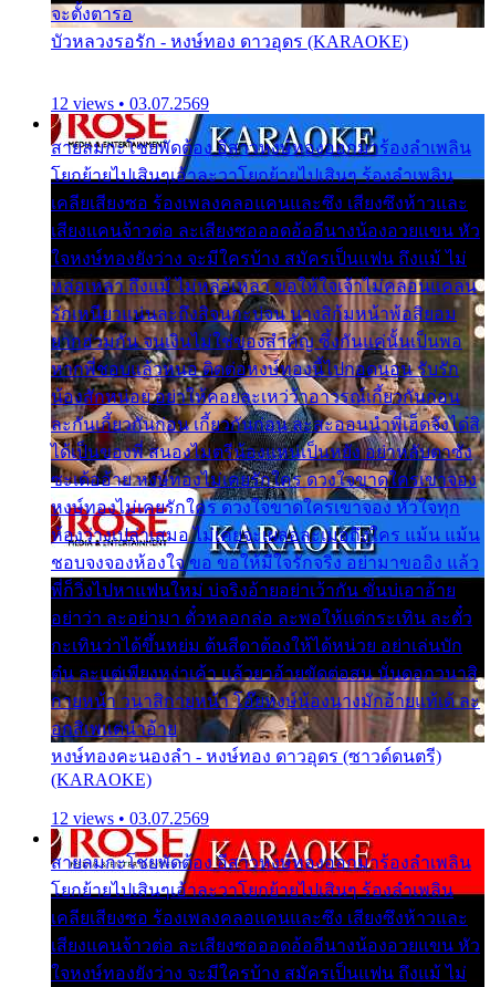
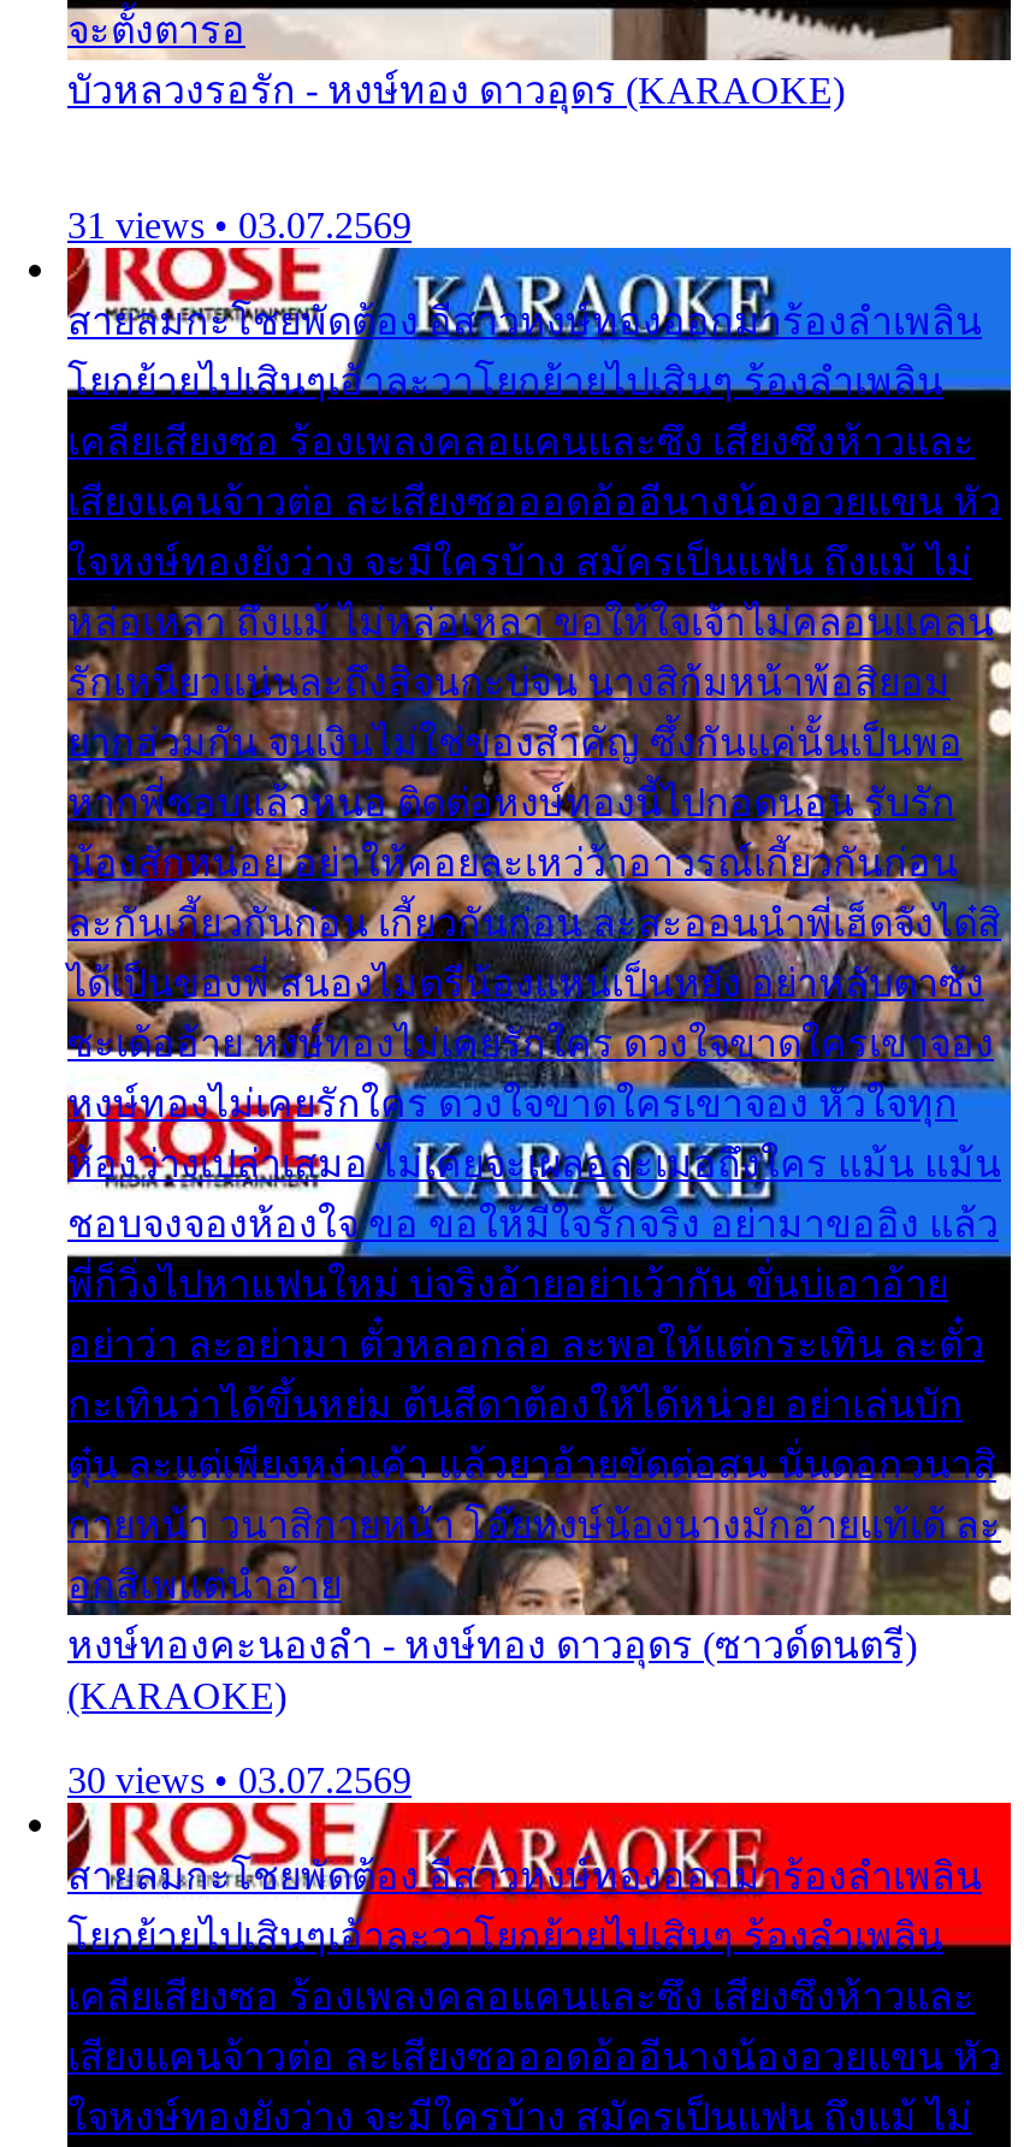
[51,94,209,113] 12 views • 03.07.2569 -> [67,204,412,245] 31 views • 03.07.2569
[51,809,209,827] 12 views • 03.07.2569 -> [67,1759,412,1800] 30 views • 03.07.2569

